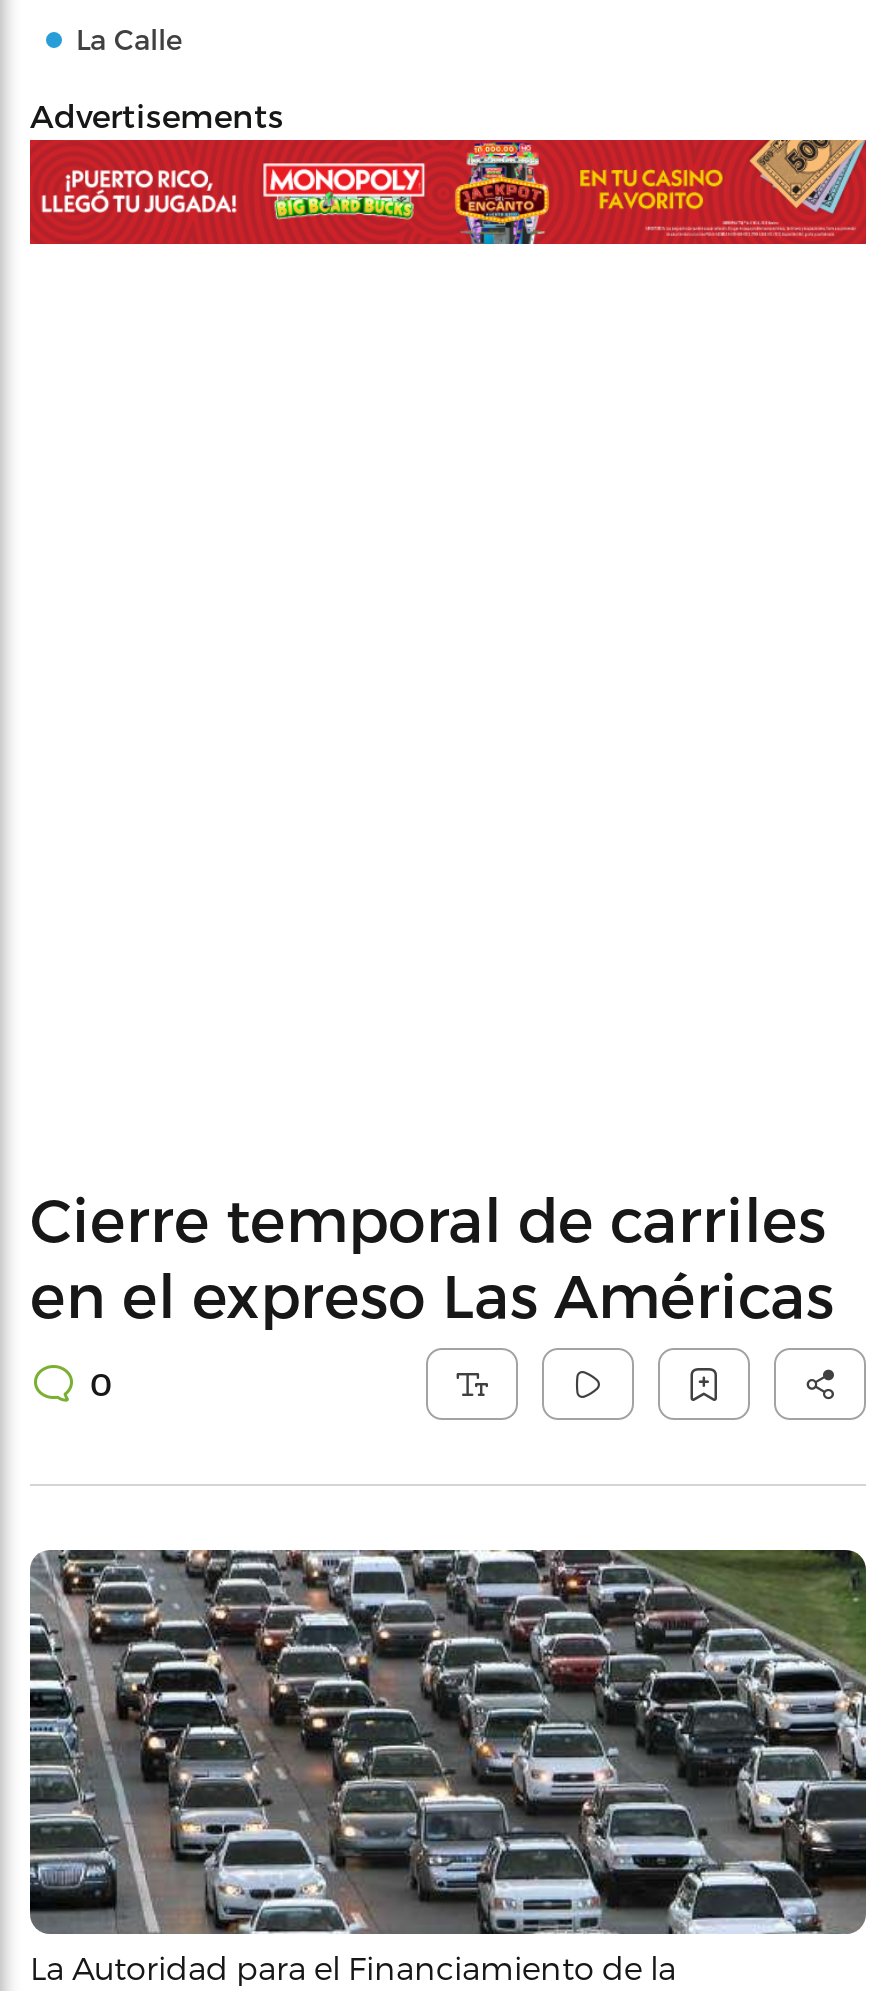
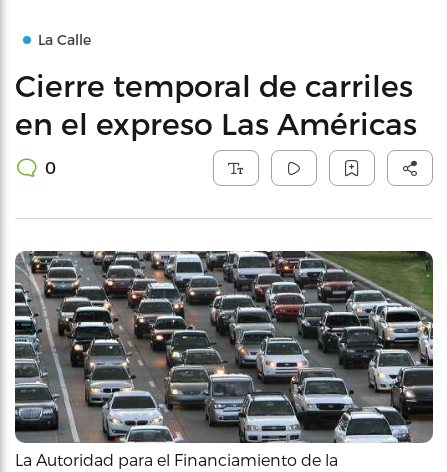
[30,96,284,134] Advertisements -> none
[28,138,868,246] [image] -> none

